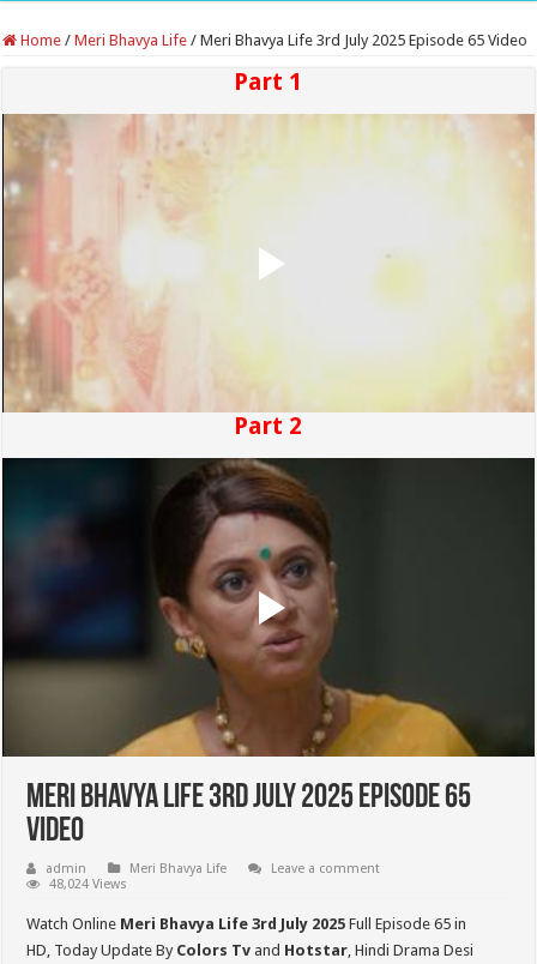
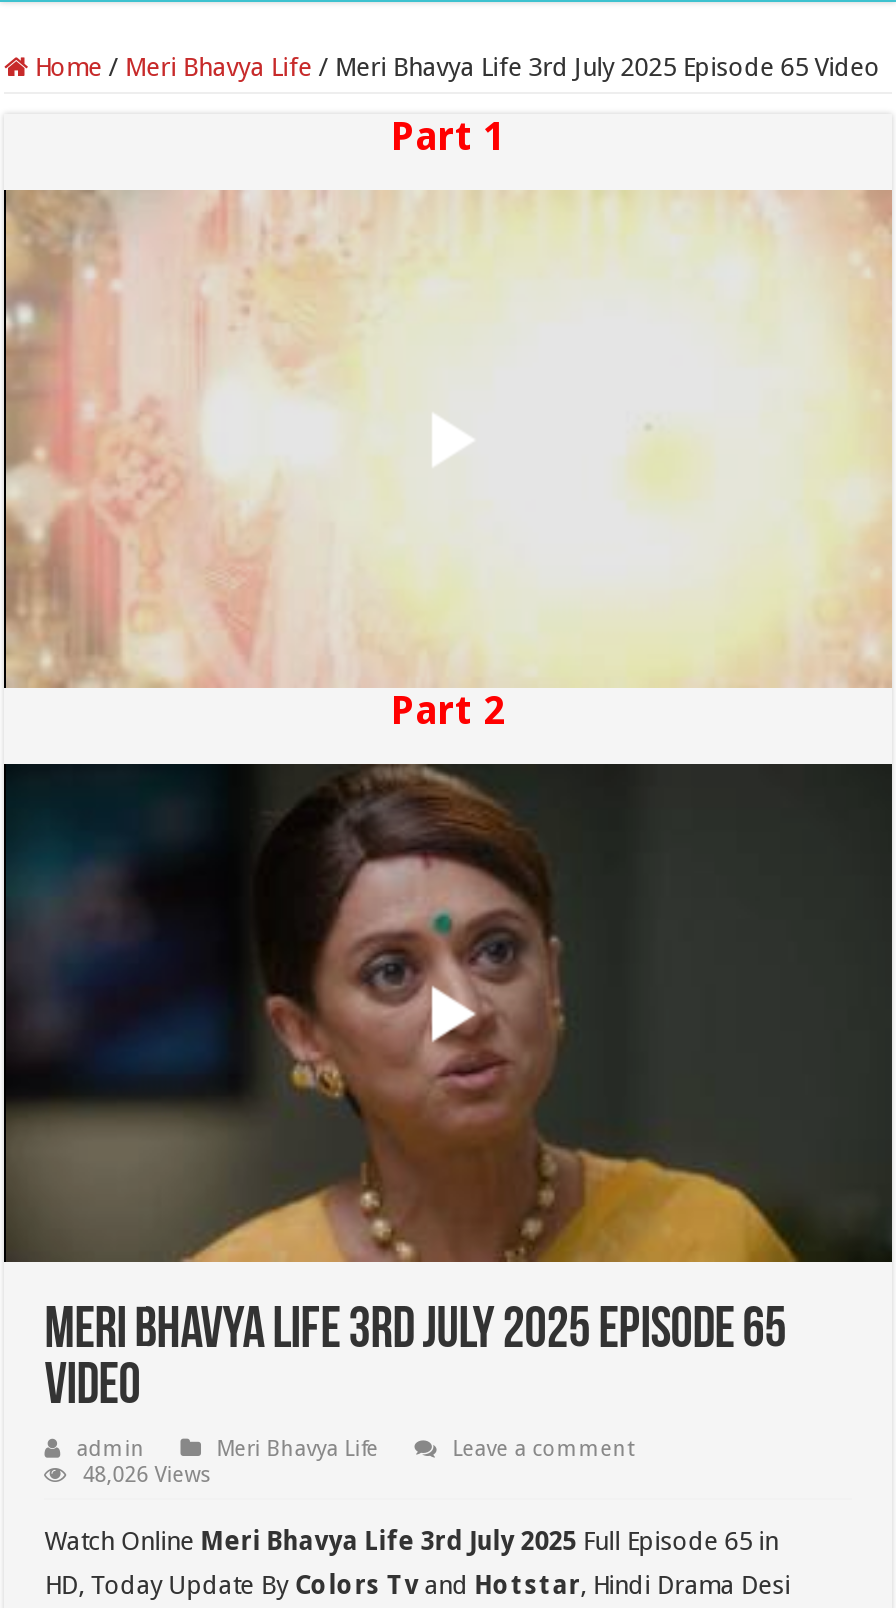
[49,876,127,892] 48,024 Views -> [82,1462,212,1488] 48,026 Views

